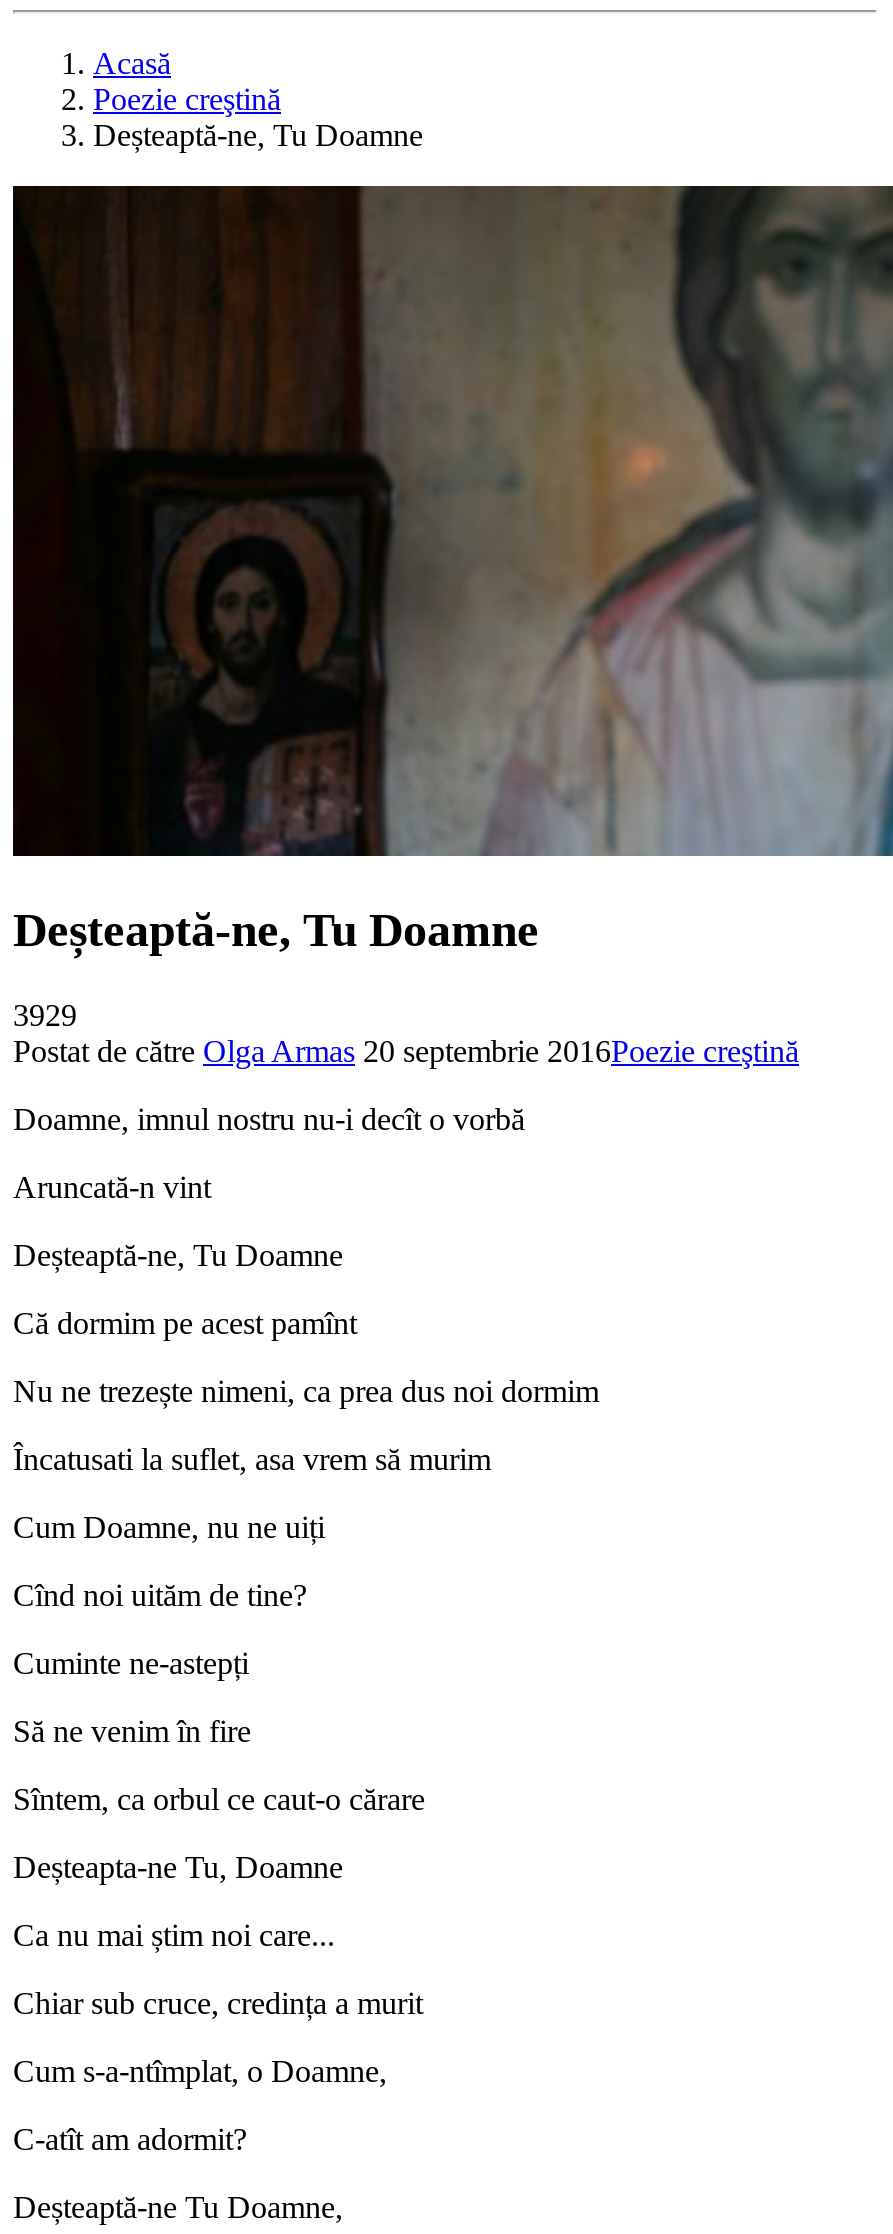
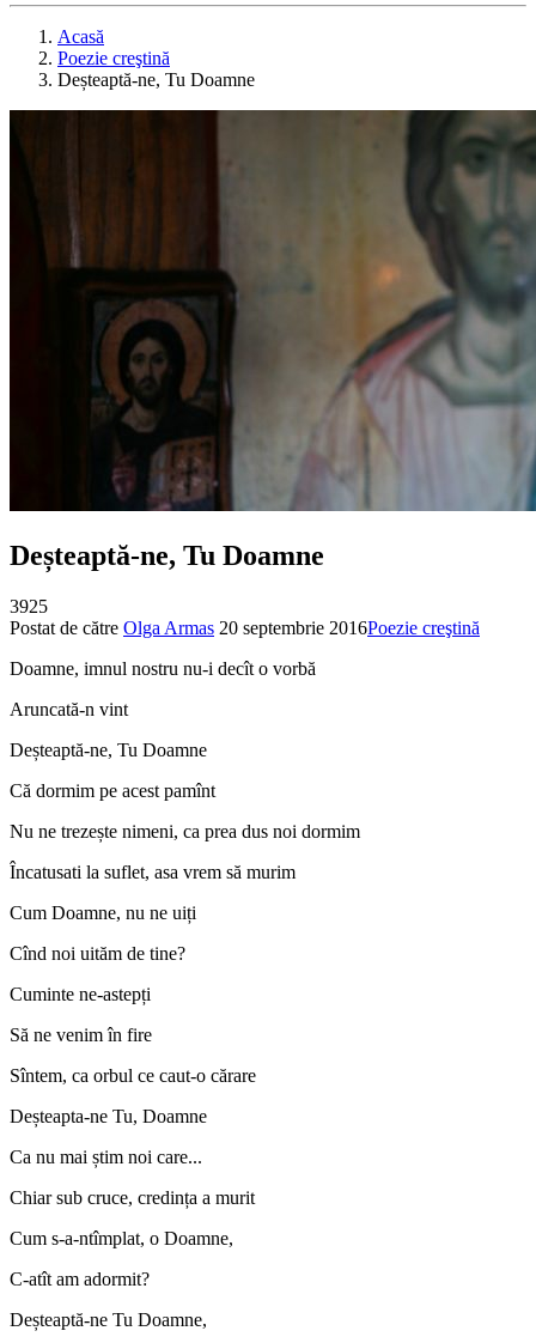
[13,998,77,1032] 3929 -> [10,596,48,616] 3925

